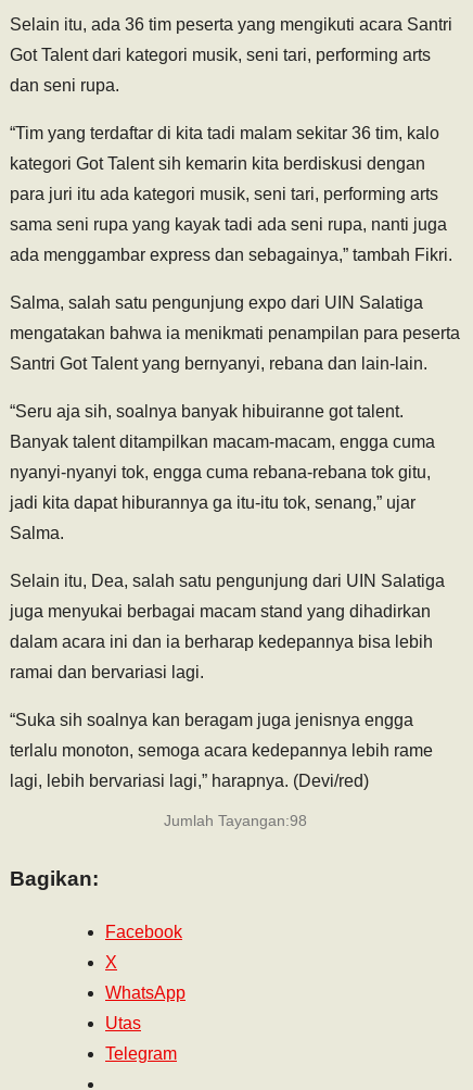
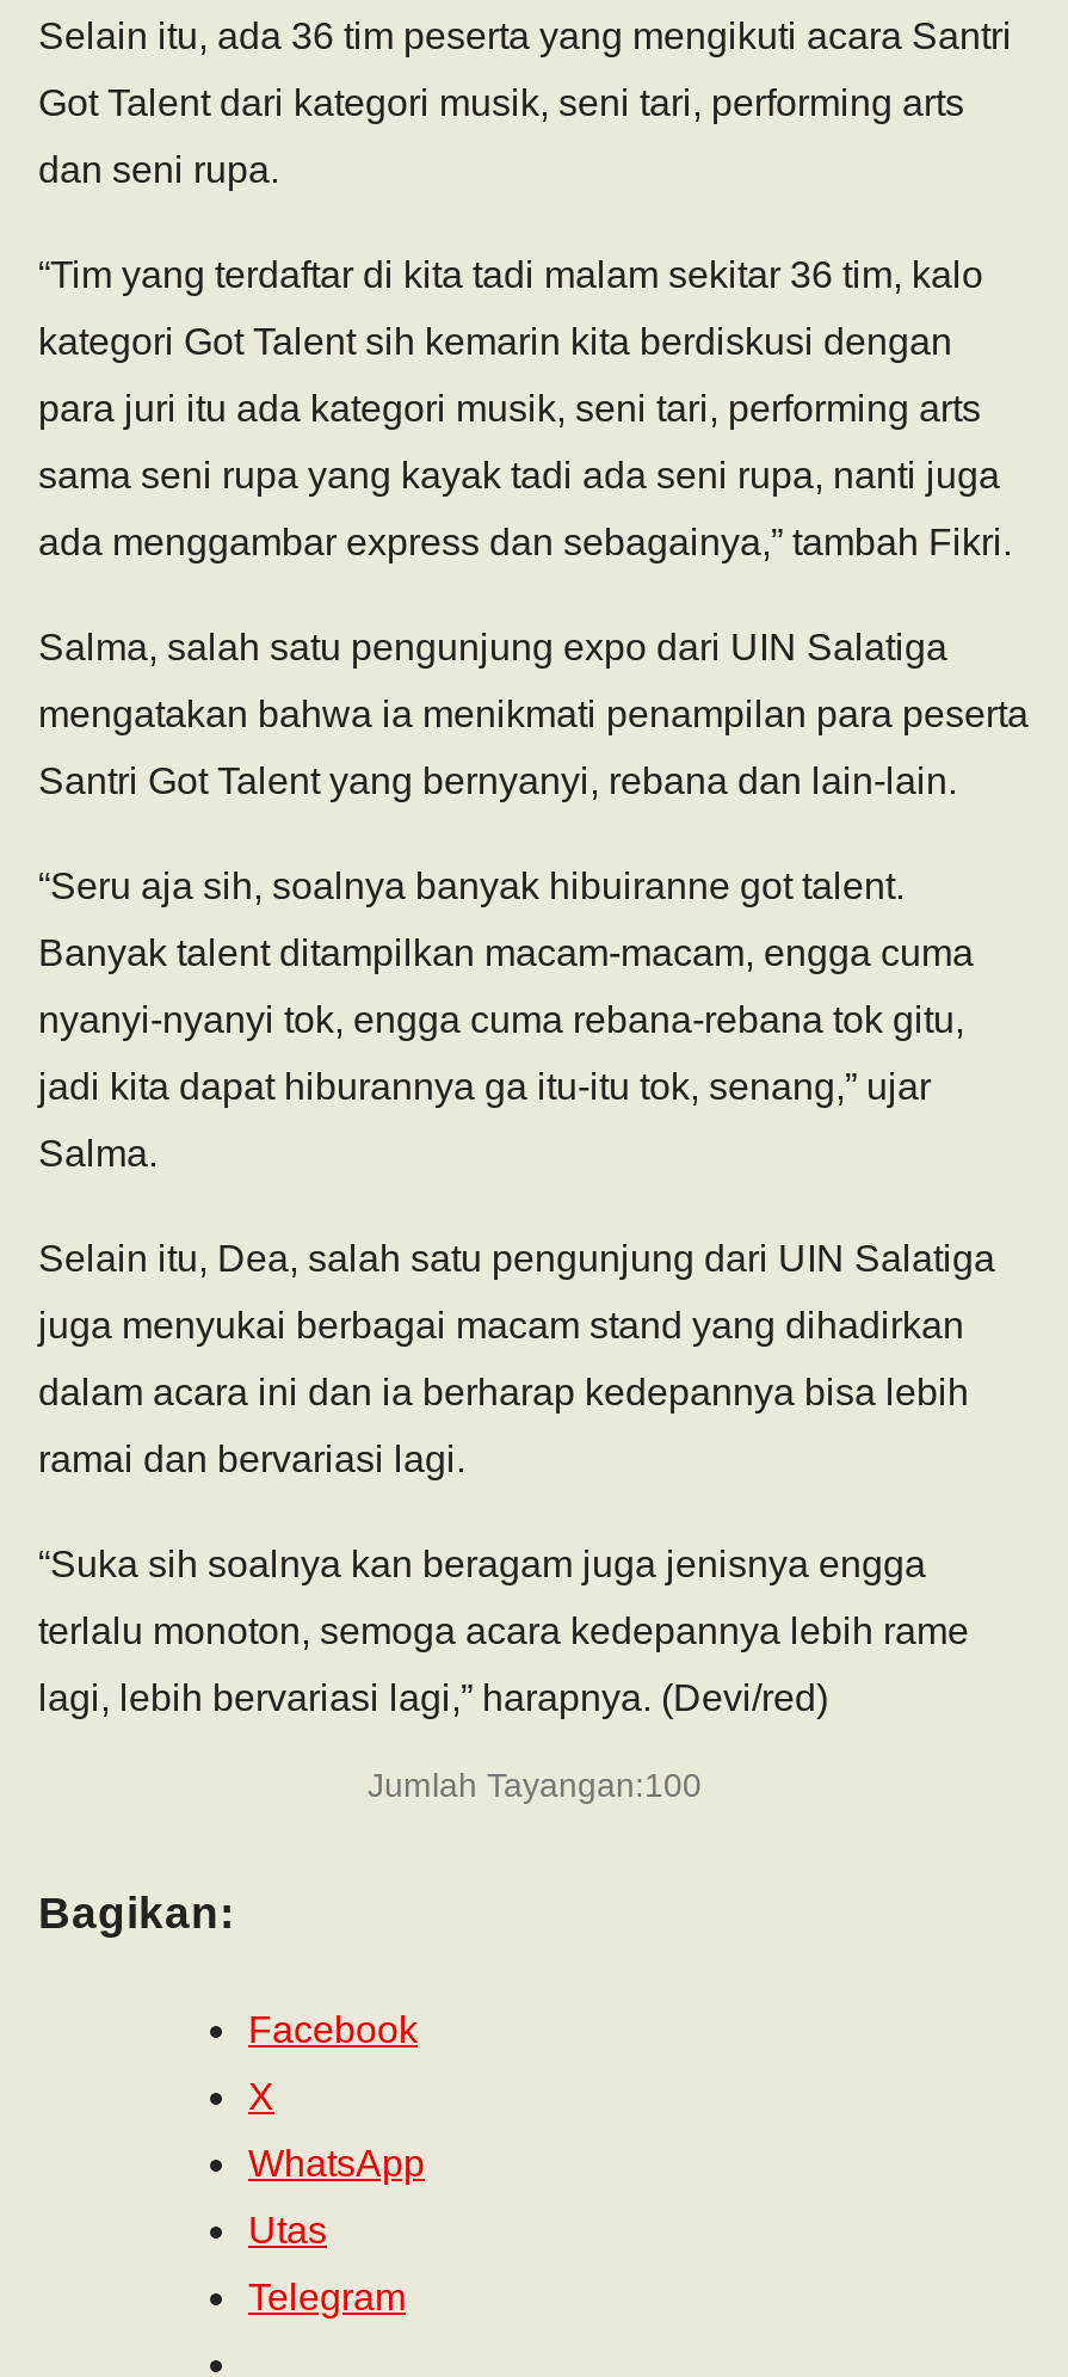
[164,812,307,829] Jumlah Tayangan:98 -> [368,1766,702,1804] Jumlah Tayangan:100

